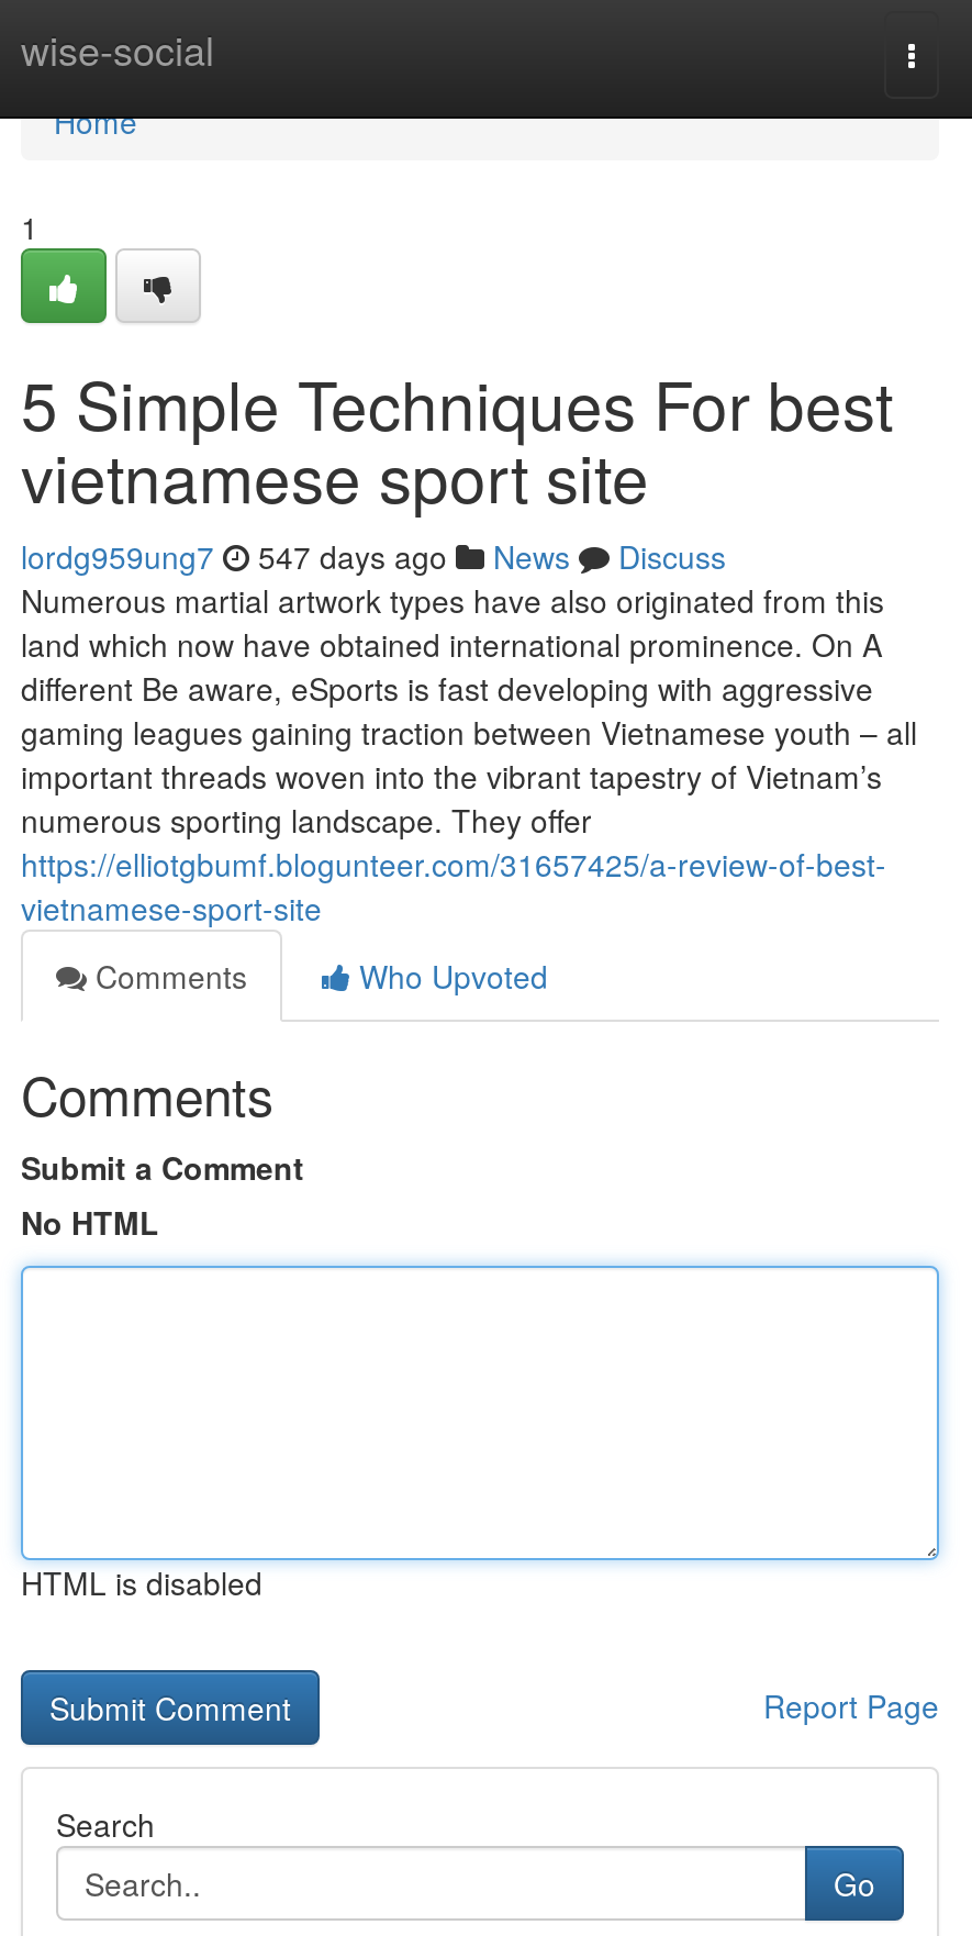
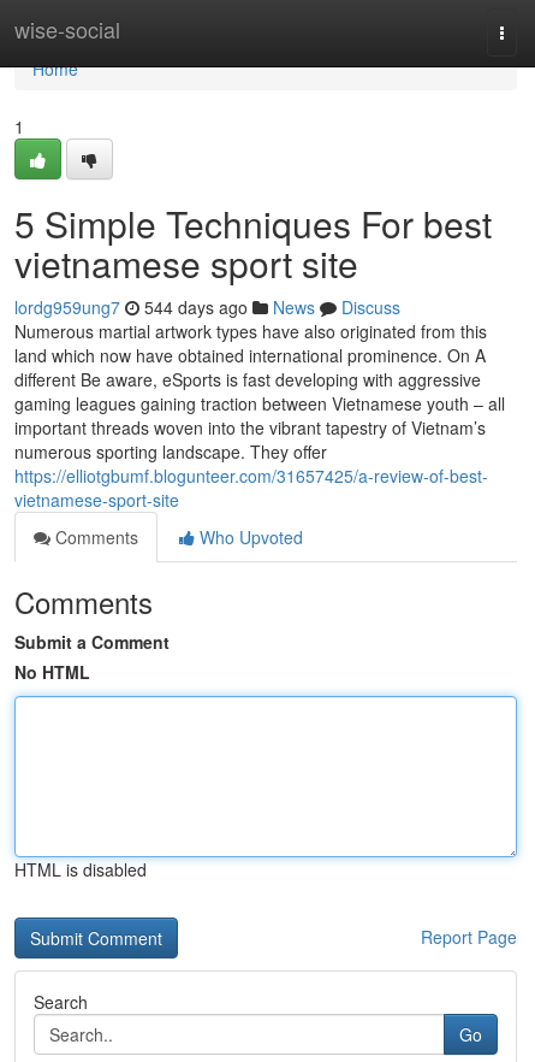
[21,534,726,578] lordg959ung7 547 days ago News Discuss -> [14,295,400,319] lordg959ung7 544 days ago News Discuss

